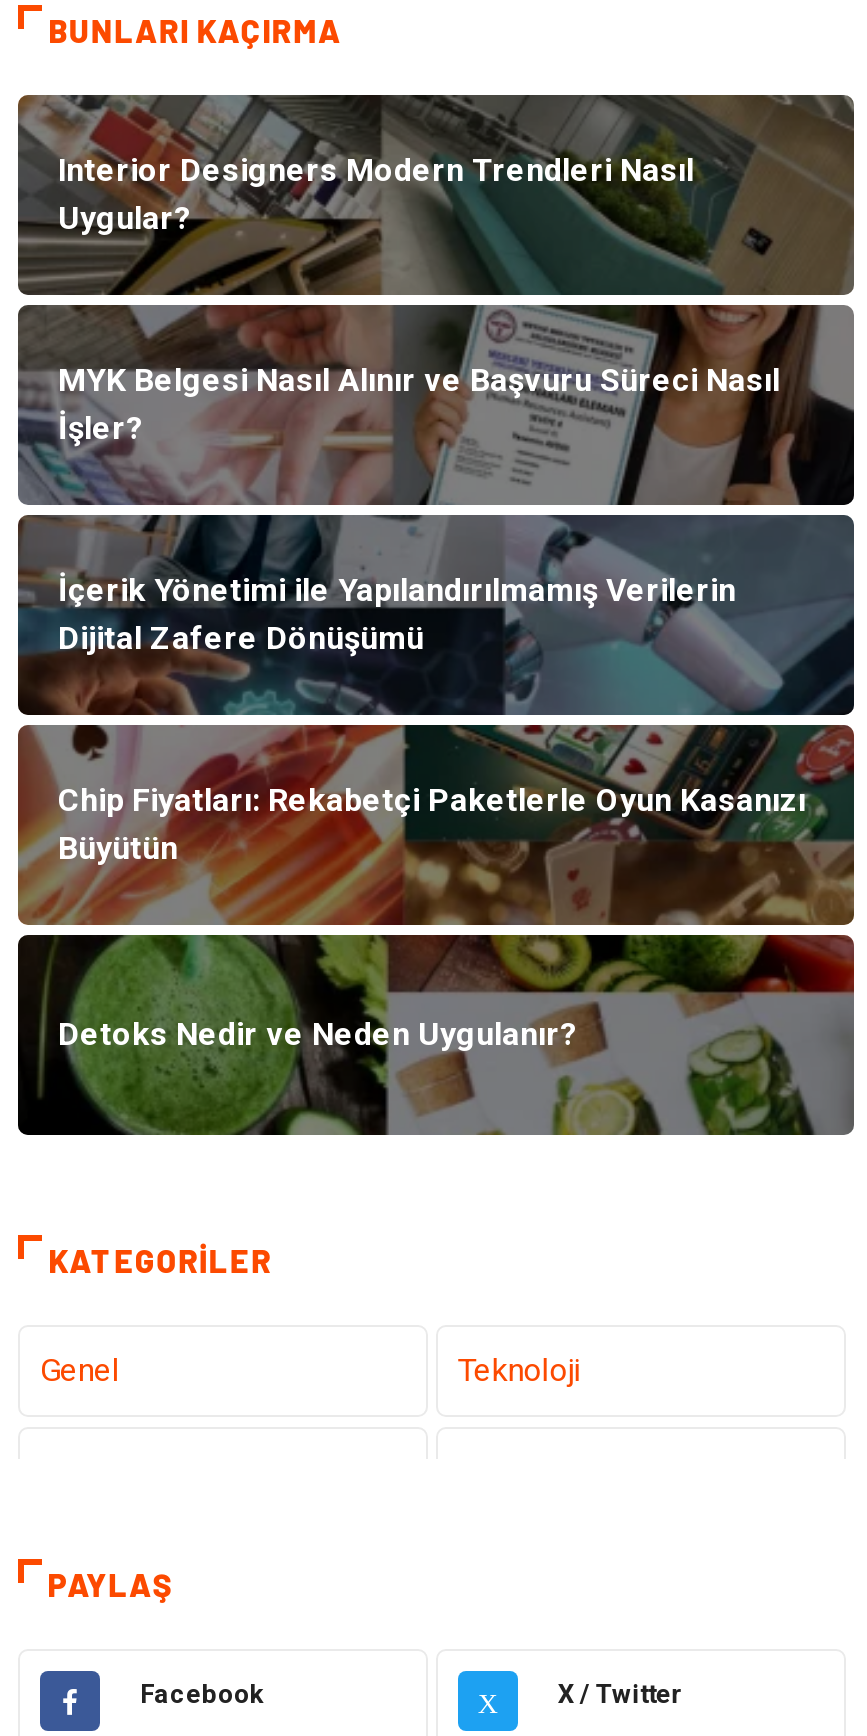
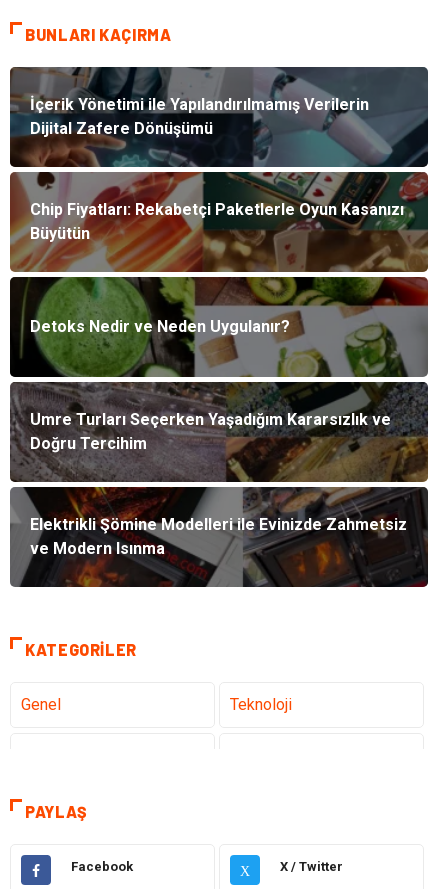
[18,95,856,507] [image] | Interior Designers Modern Trendleri Nasıl | Uygular? -> none
[58,361,780,447] MYK Belgesi Nasıl Alınır ve Başvuru Süreci Nasıl | İşler? -> none
moved [16,571,856,1137] -> [9,95,429,378]: [image] | İçerik Yönetimi ile Yapılandırılmamış Verilerin | Dijital Zafere Dönüşümü | Chip Fiyatları: Rekabetçi Paketlerle Oyun Kasanızı | Büyütün | Detoks Nedir ve Neden Uygulanır?
none -> [9,381,428,588] [image] | Umre Turları Seçerken Yaşadığım Kararsızlık ve | Doğru Tercihim
none -> [30,515,407,558] Elektrikli Şömine Modelleri ile Evinizde Zahmetsiz | ve Modern Isınma

